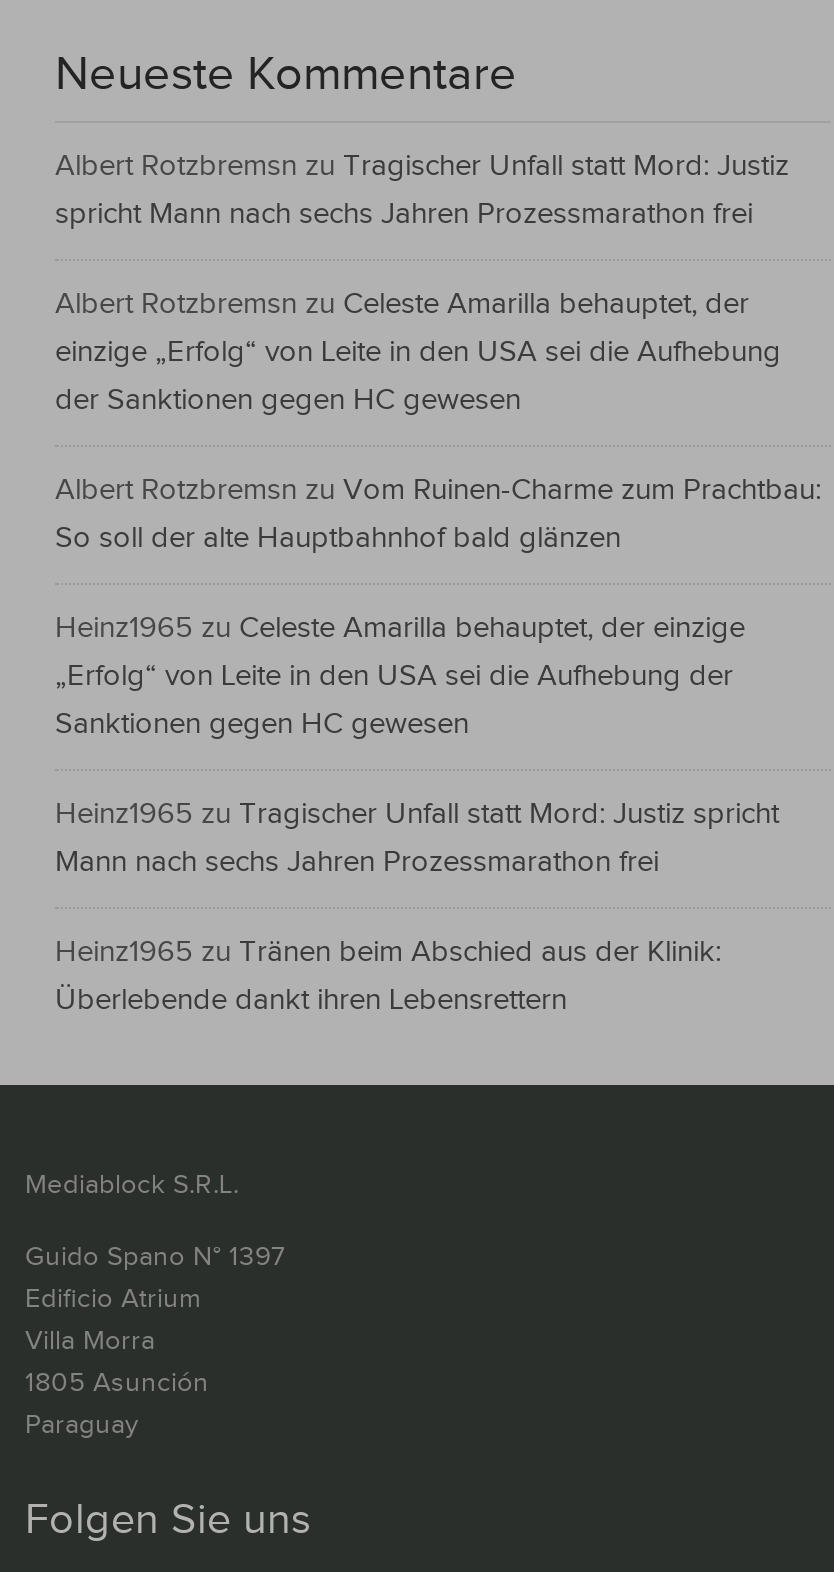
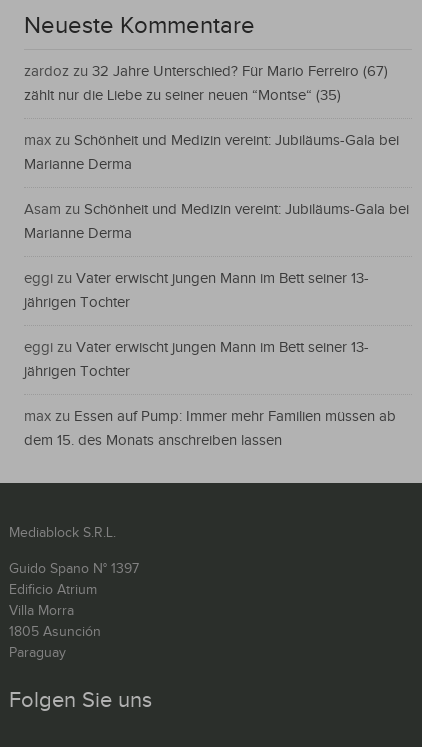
[55,149,789,231] Albert Rotzbremsn zu Tragischer Unfall statt Mord: Justiz | spricht Mann nach sechs Jahren Prozessmarathon frei -> [24,63,388,104] zardoz zu 32 Jahre Unterschied? Für Mario Ferreiro (67) | zählt nur die Liebe zu seiner neuen “Montse“ (35)
[55,287,781,417] Albert Rotzbremsn zu Celeste Amarilla behauptet, der | einzige „Erfolg“ von Leite in den USA sei die Aufhebung | der Sanktionen gegen HC gewesen -> [24,132,399,173] max zu Schönheit und Medizin vereint: Jubiläums-Gala bei | Marianne Derma
[55,473,821,555] Albert Rotzbremsn zu Vom Ruinen-Charme zum Prachtbau: | So soll der alte Hauptbahnhof bald glänzen -> [24,201,409,242] Asam zu Schönheit und Medizin vereint: Jubiläums-Gala bei | Marianne Derma
[55,611,745,741] Heinz1965 zu Celeste Amarilla behauptet, der einzige | „Erfolg“ von Leite in den USA sei die Aufhebung der | Sanktionen gegen HC gewesen -> [24,270,369,311] eggi zu Vater erwischt jungen Mann im Bett seiner 13- | jährigen Tochter
[55,797,779,879] Heinz1965 zu Tragischer Unfall statt Mord: Justiz spricht | Mann nach sechs Jahren Prozessmarathon frei -> [24,339,369,380] eggi zu Vater erwischt jungen Mann im Bett seiner 13- | jährigen Tochter
[55,935,721,1017] Heinz1965 zu Tränen beim Abschied aus der Klinik: | Überlebende dankt ihren Lebensrettern -> [24,408,396,449] max zu Essen auf Pump: Immer mehr Familien müssen ab | dem 15. des Monats anschreiben lassen

